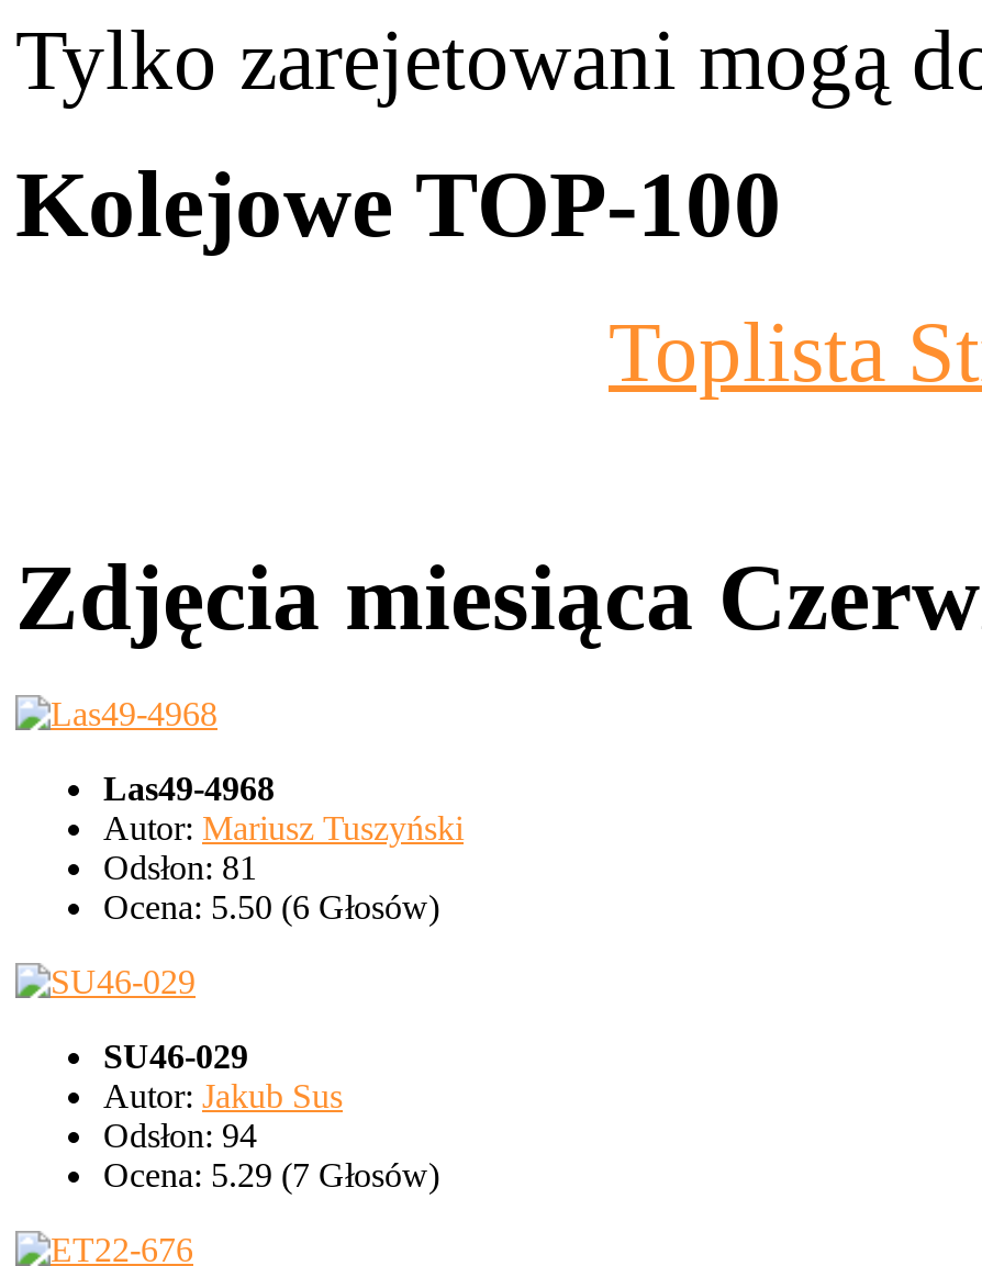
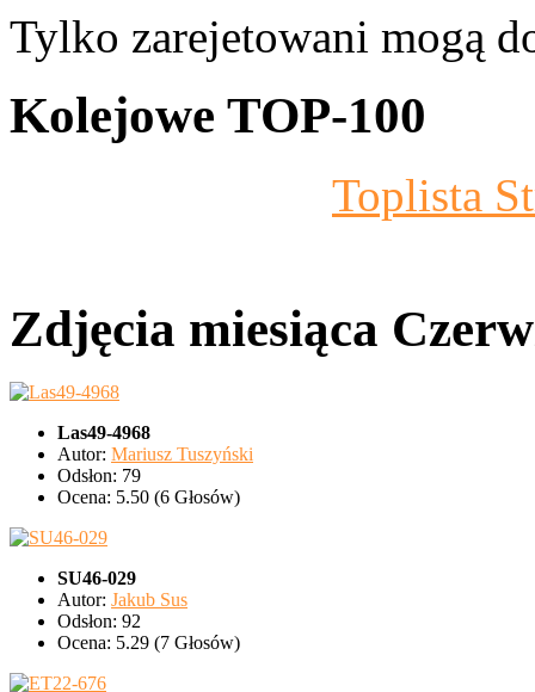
[103,849,257,887] Odsłon: 81 -> [57,466,141,486] Odsłon: 79
[103,1117,257,1154] Odsłon: 94 -> [57,611,141,631] Odsłon: 92

